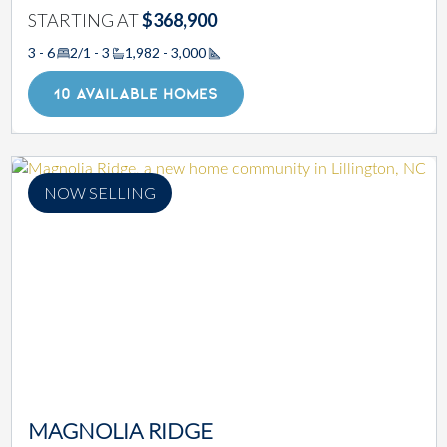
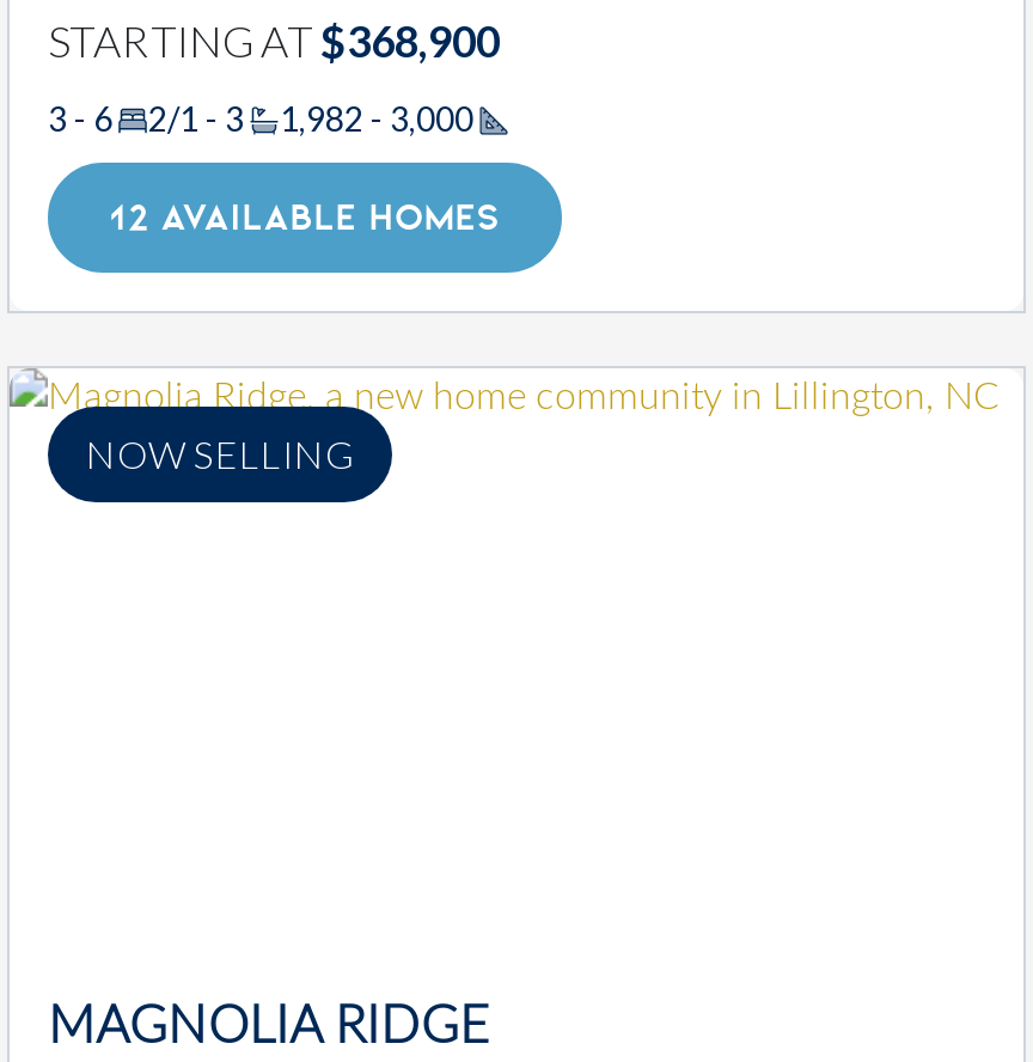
[54,84,218,103] 10 AVAILABLE HOMES -> [110,193,500,238] 12 AVAILABLE HOMES

